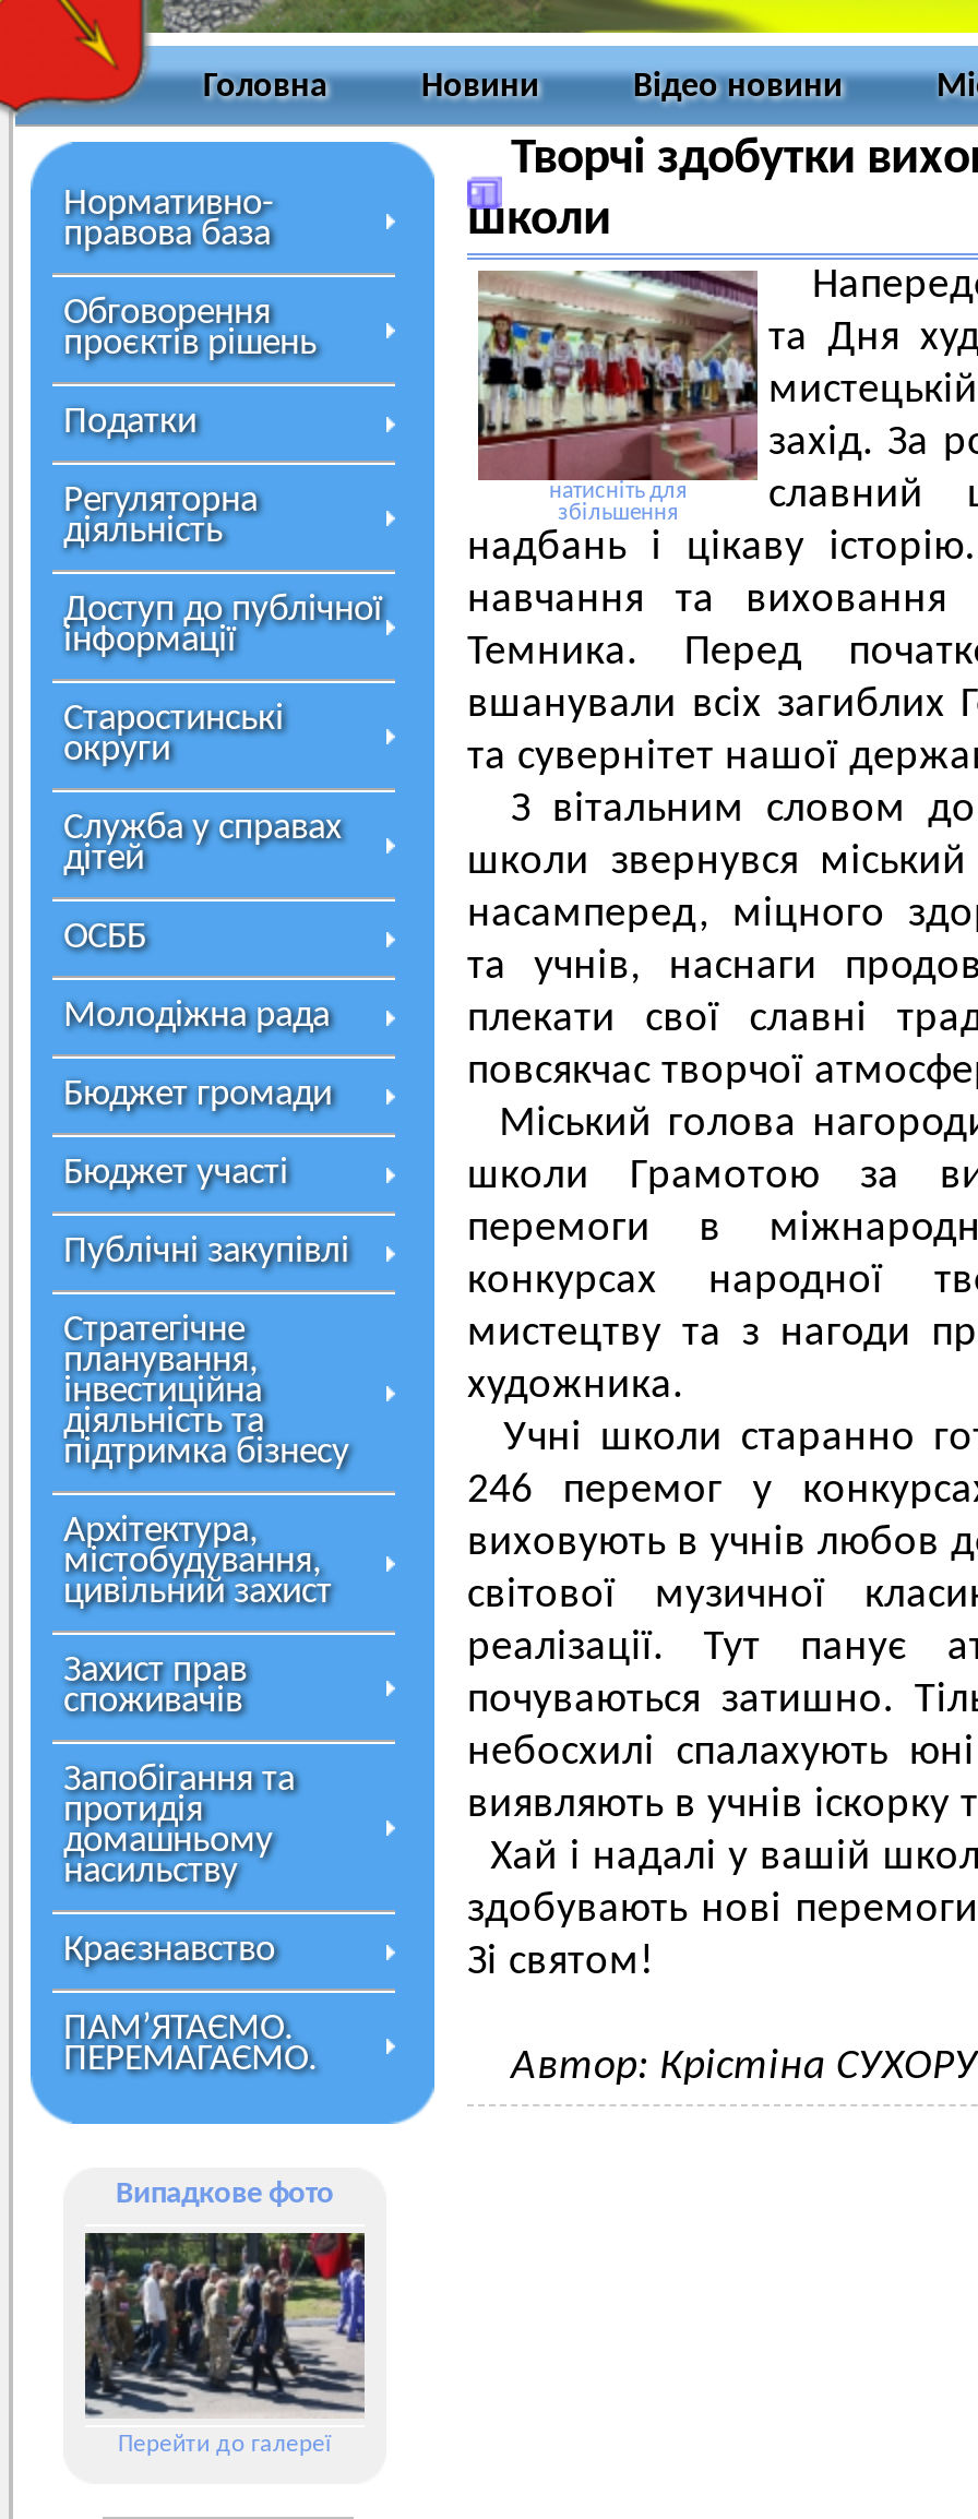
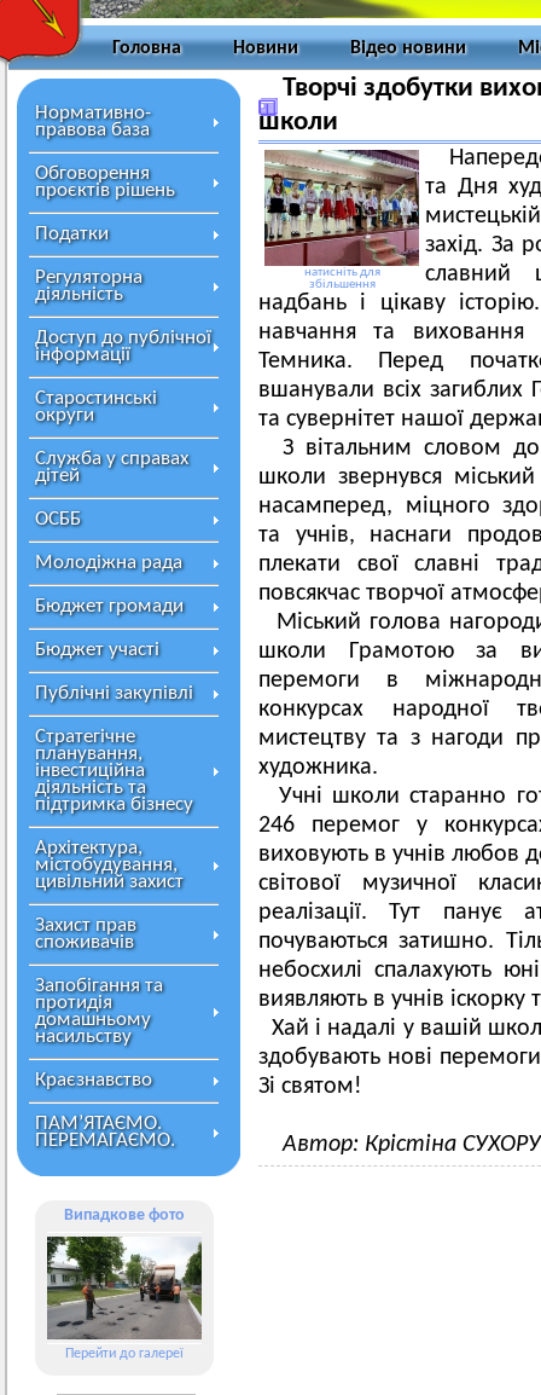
[85,2231,367,2419] [image] -> [46,1235,203,1341] [image]

